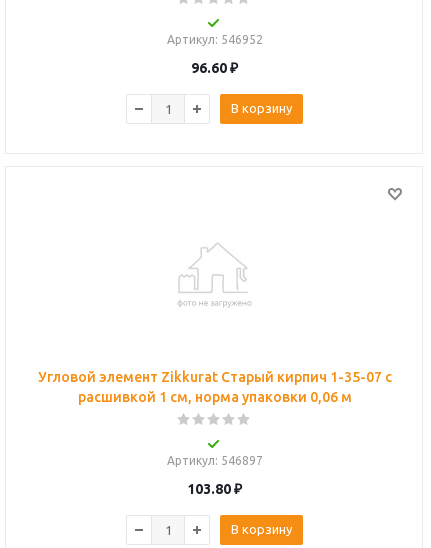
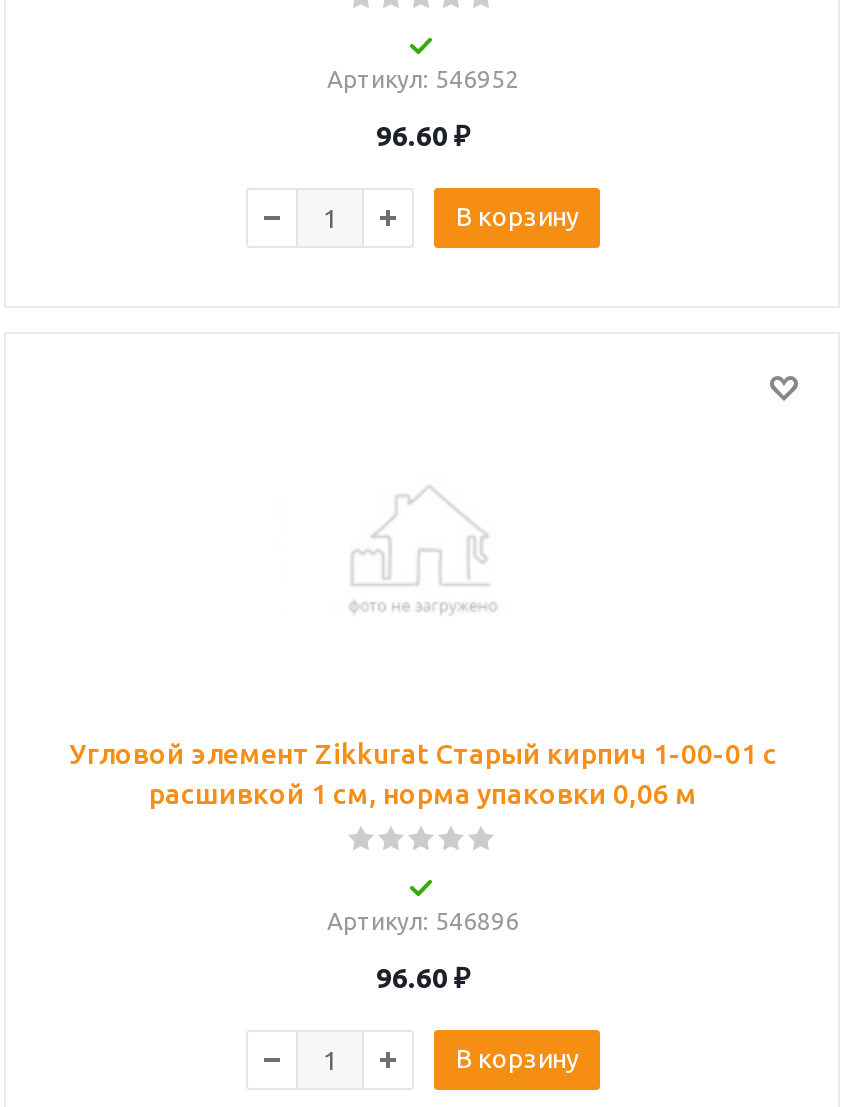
[37,369,391,385] Угловой элемент Zikkurat Старый кирпич 1-35-07 с -> [69,738,777,770] Угловой элемент Zikkurat Старый кирпич 1-00-01 с
[166,454,262,467] Артикул: 546897 -> [327,908,519,934] Артикул: 546896
[187,481,242,497] 103.80 ₽ -> [376,962,470,994] 96.60 ₽

